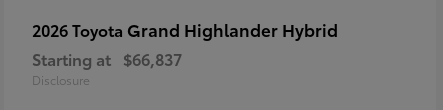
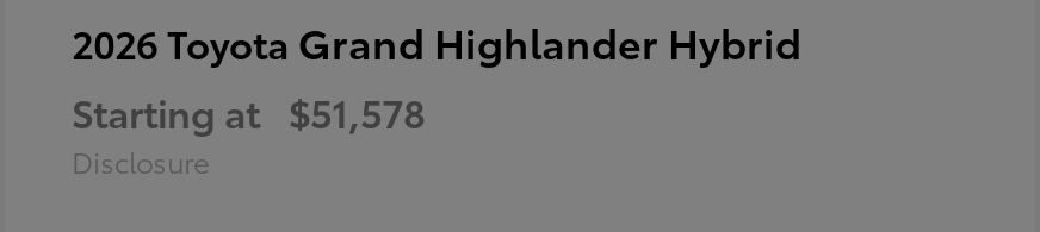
[32,46,182,69] Starting at $66,837 -> [72,82,425,137] Starting at $51,578

